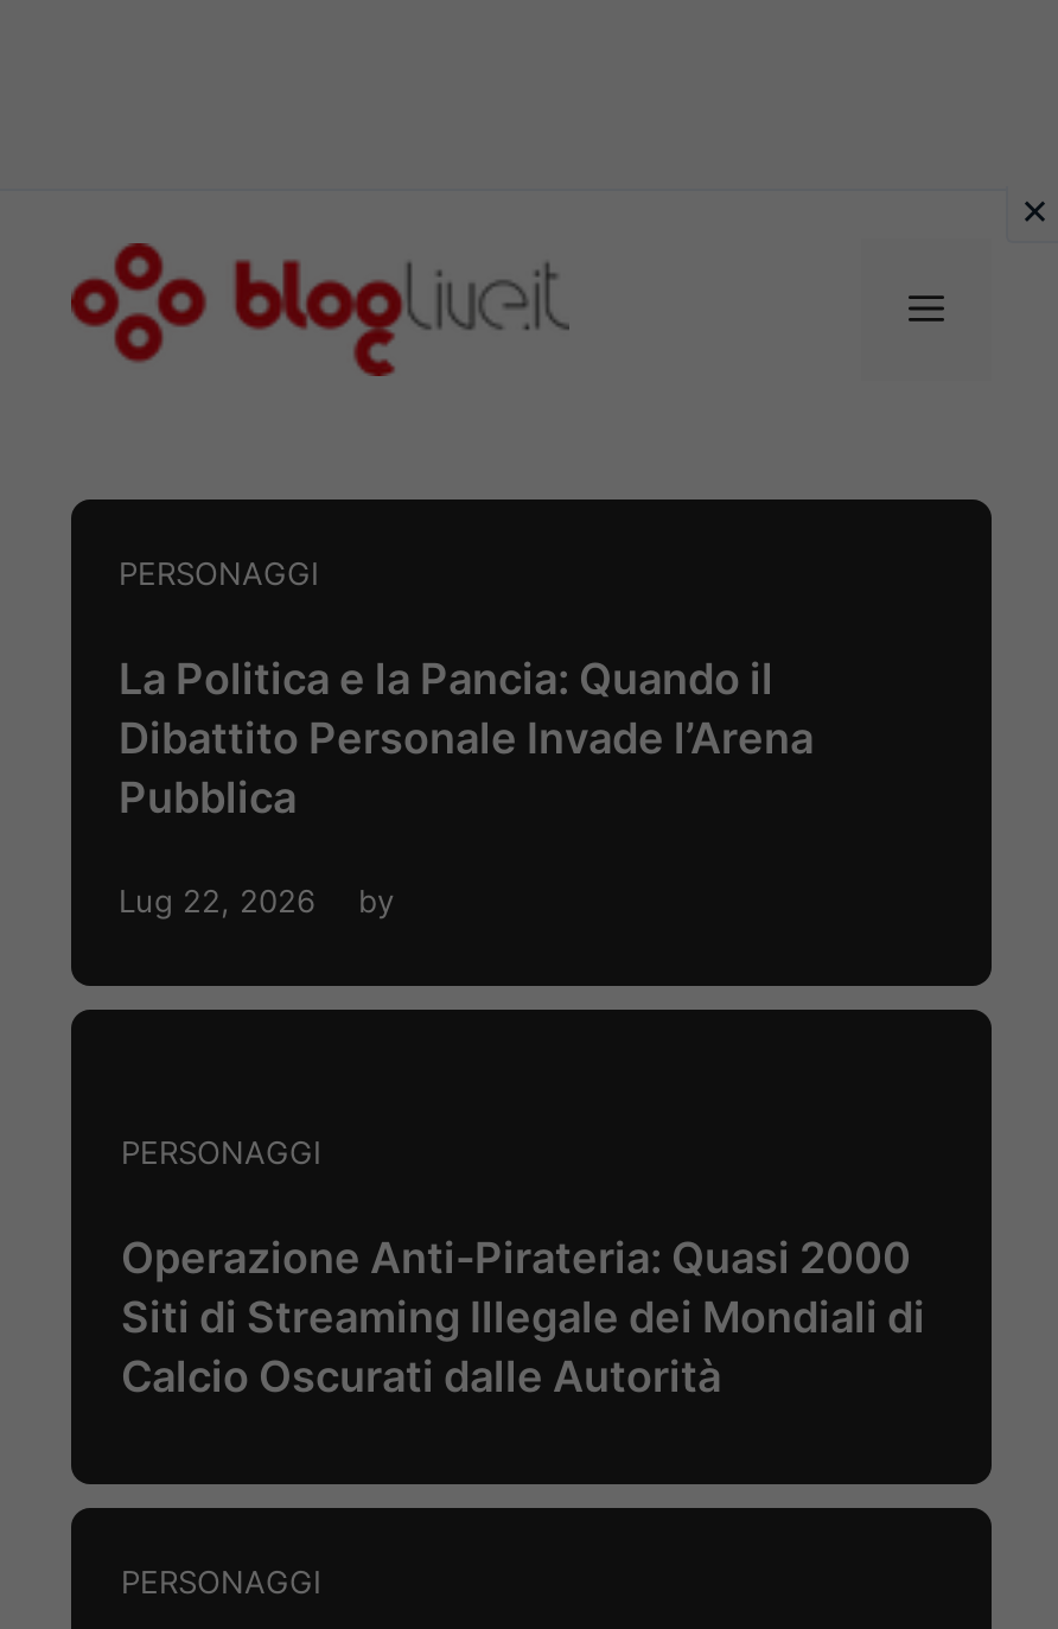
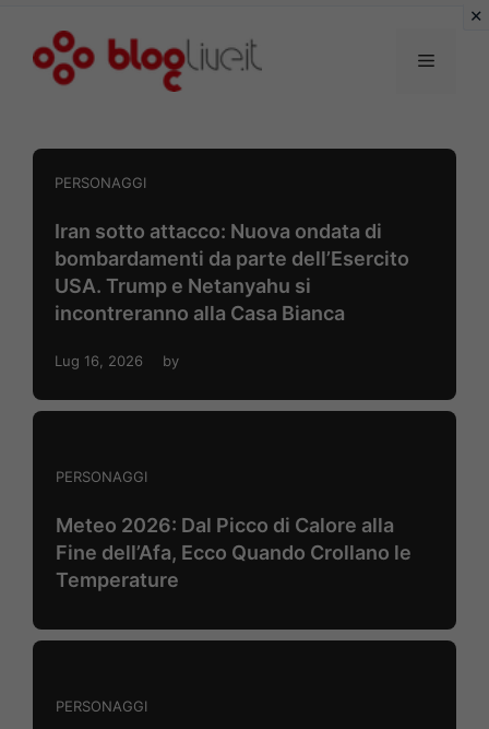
[119,654,814,822] La Politica e la Pancia: Quando il | Dibattito Personale Invade l’Arena | Pubblica -> [55,220,409,325] Iran sotto attacco: Nuova ondata di | bombardamenti da parte dell’Esercito | USA. Trump e Netanyahu si | incontreranno alla Casa Bianca
[119,882,394,920] Lug 22, 2026 by -> [55,352,179,369] Lug 16, 2026 by
[121,1233,925,1401] Operazione Anti-Pirateria: Quasi 2000 | Siti di Streaming Illegale dei Mondiali di | Calcio Oscurati dalle Autorità -> [56,514,412,591] Meteo 2026: Dal Picco di Calore alla | Fine dell’Afa, Ecco Quando Crollano le | Temperature

